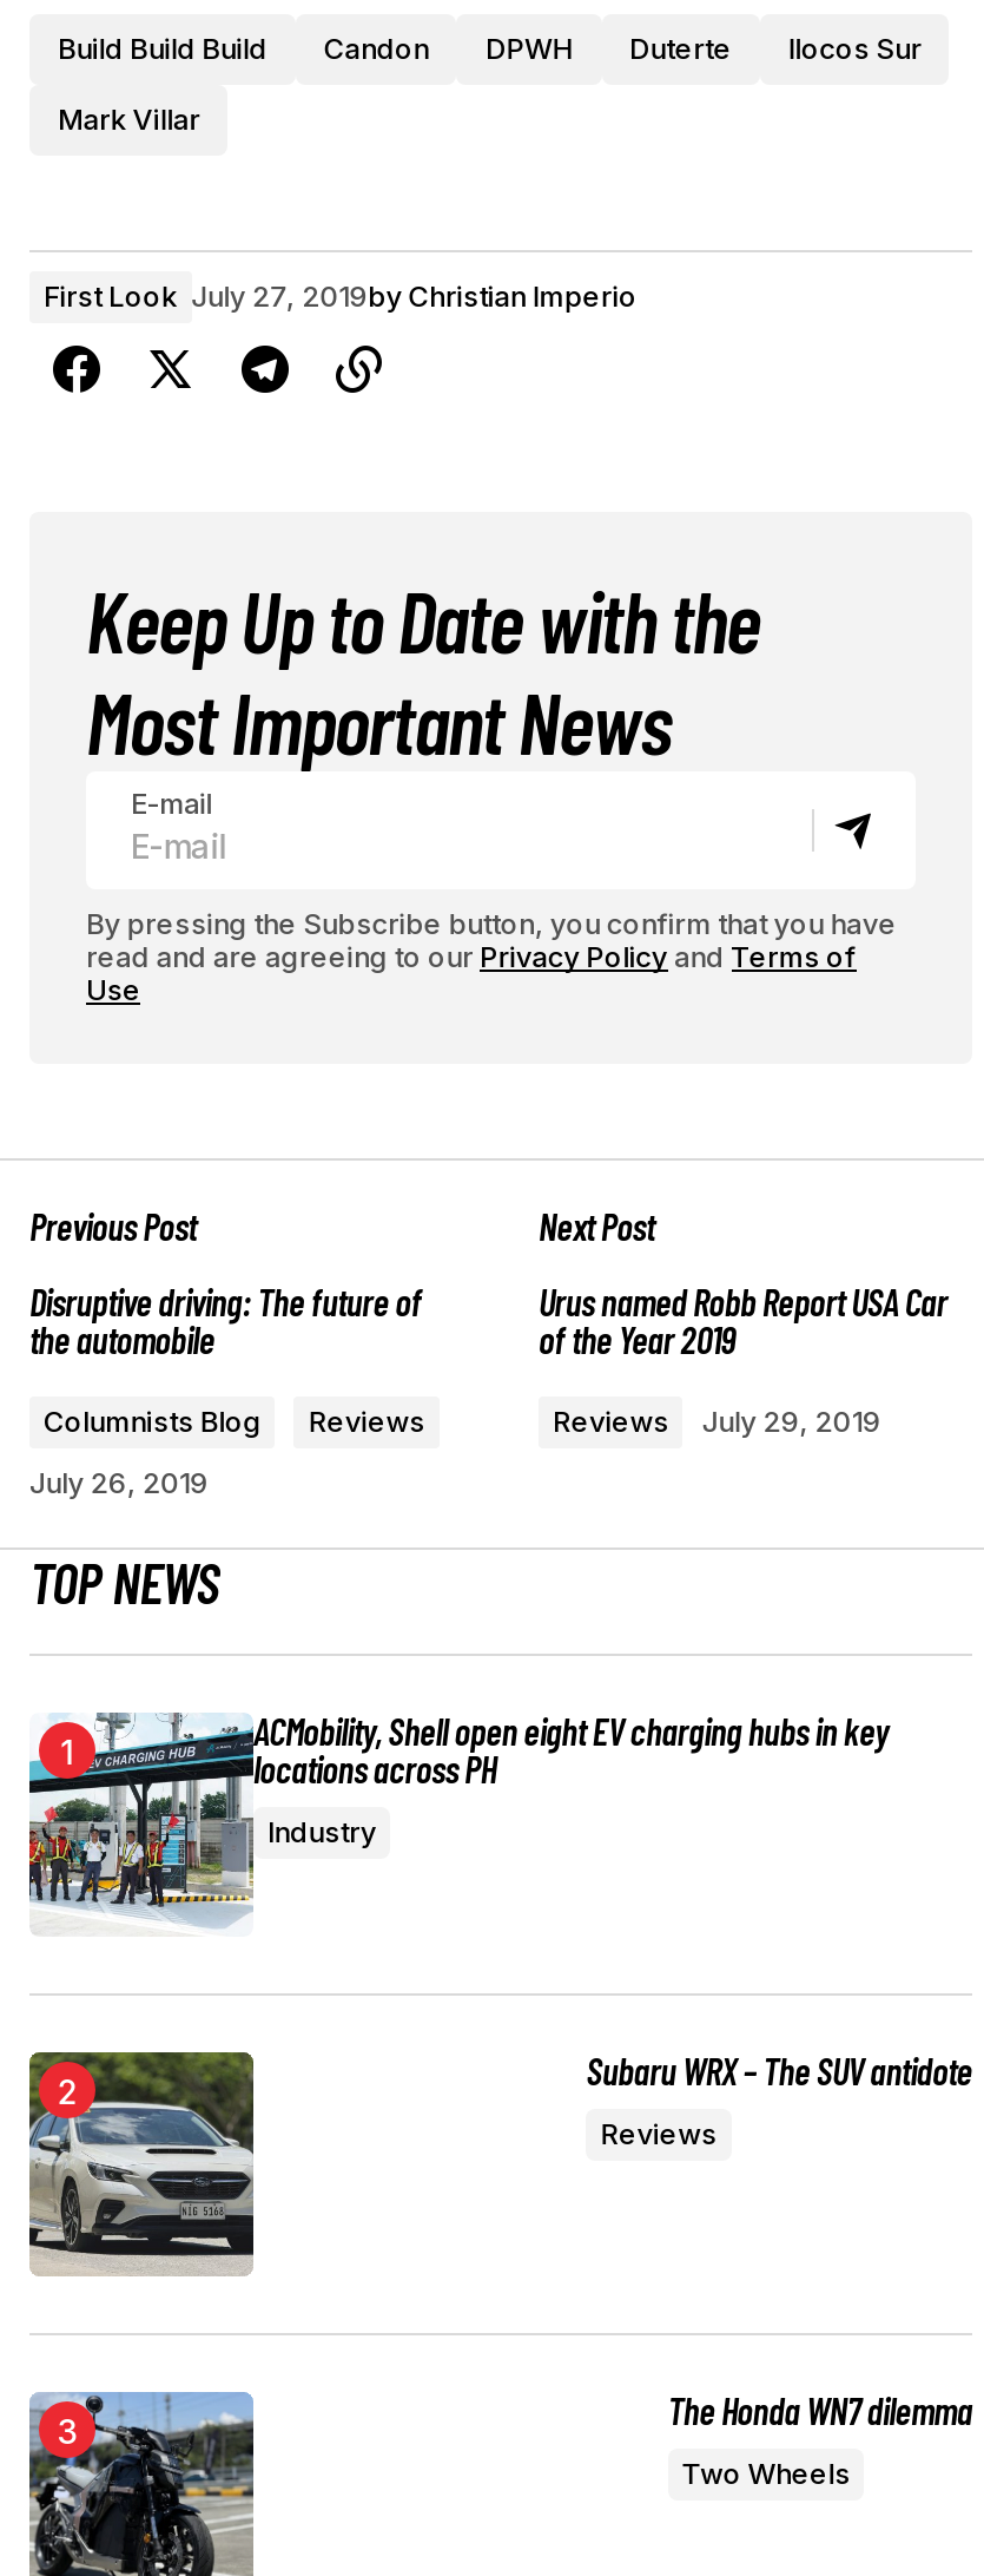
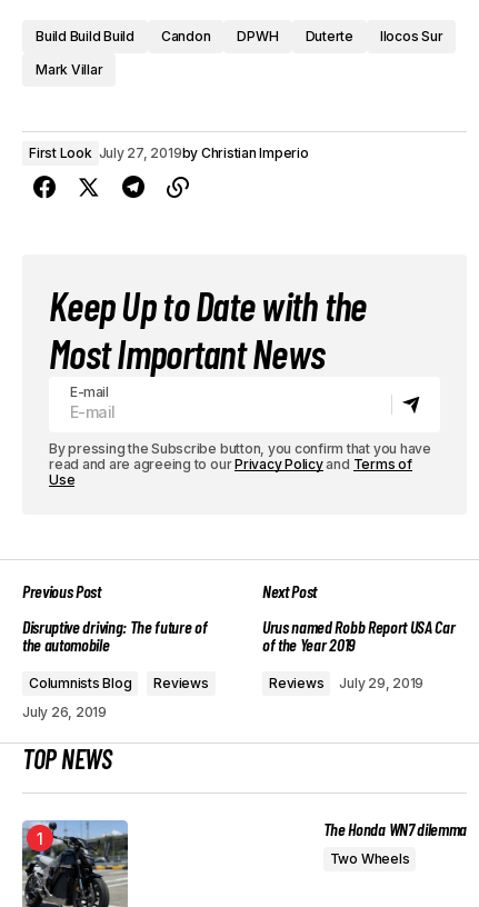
[27,1708,888,1930] [image] | ACMobility, Shell open eight EV charging hubs in key | locations across PH | Industry -> none
[29,2050,253,2276] [image] -> none
[586,2048,972,2152] Subaru WRX – The SUV antidote | Reviews -> none

